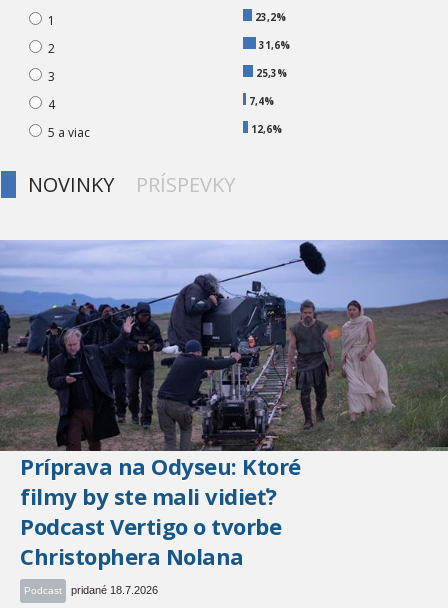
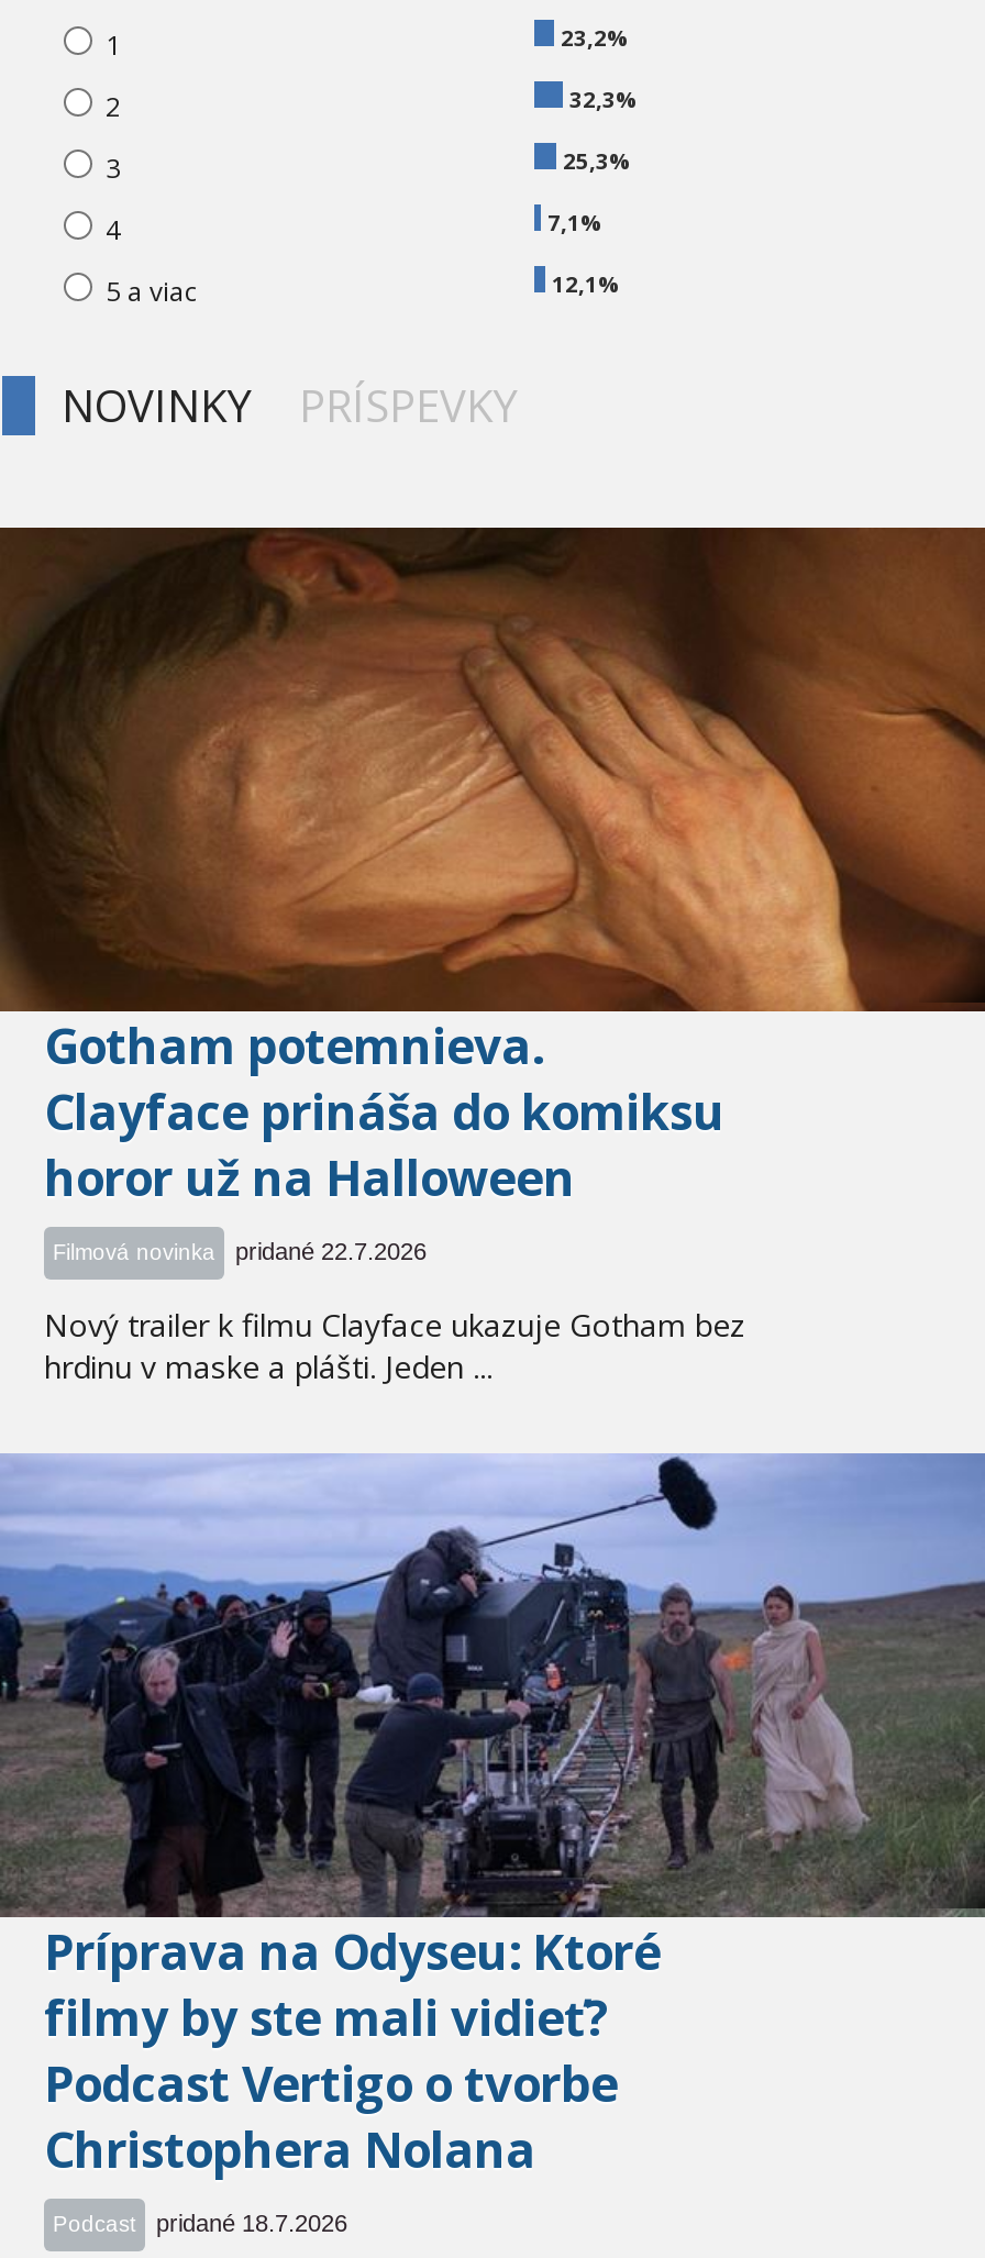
[259,38,290,52] 31,6% -> [569,84,638,114] 32,3%
[249,94,274,108] 7,4% -> [547,207,602,237] 7,1%
[251,122,282,136] 12,6% -> [552,268,620,299] 12,1%
none -> [7,525,978,1387] [image] | Gotham potemnieva. | Clayface prináša do komiksu | horor už na Halloween | Filmová novinka | pridané 22.7.2026 | Nový trailer k filmu Clayface ukazuje Gotham bez | hrdinu v maske a plášti. Jeden ...

